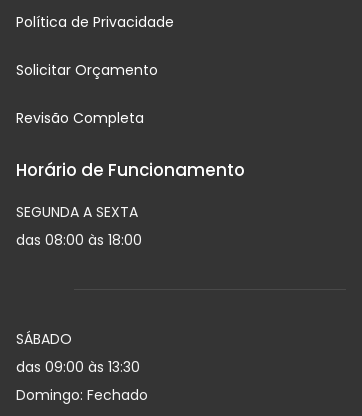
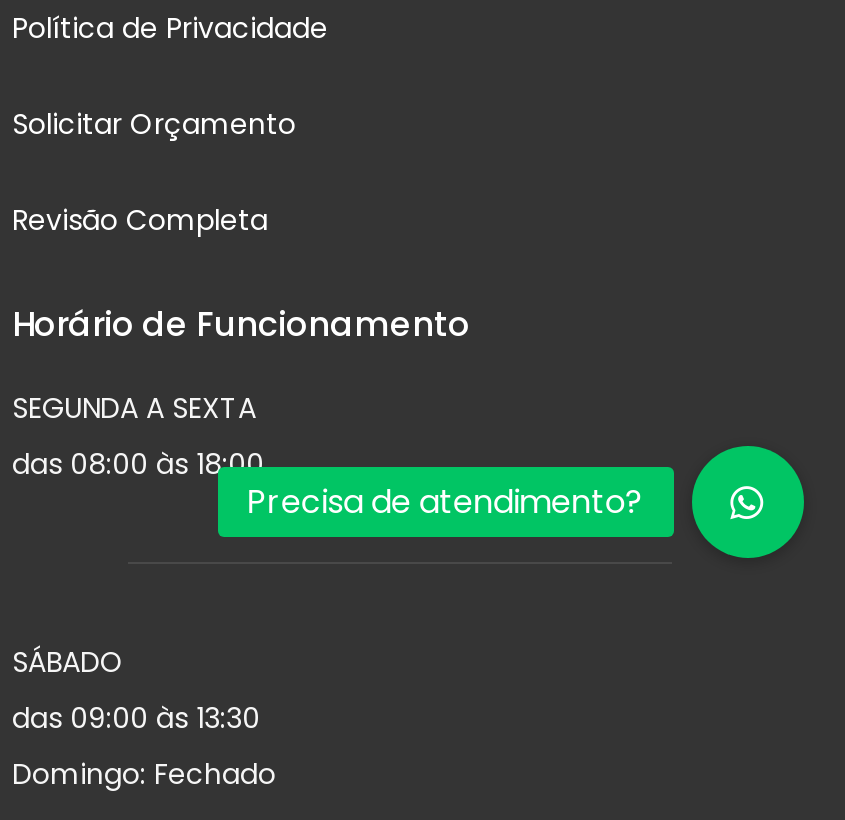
none -> [216,464,676,540] [image]
none -> [690,444,806,560] [image]

